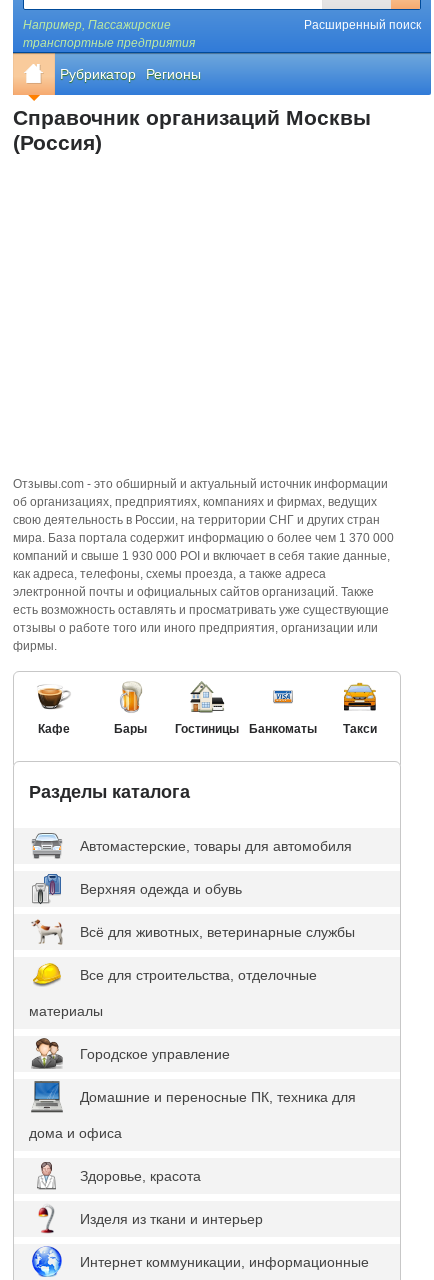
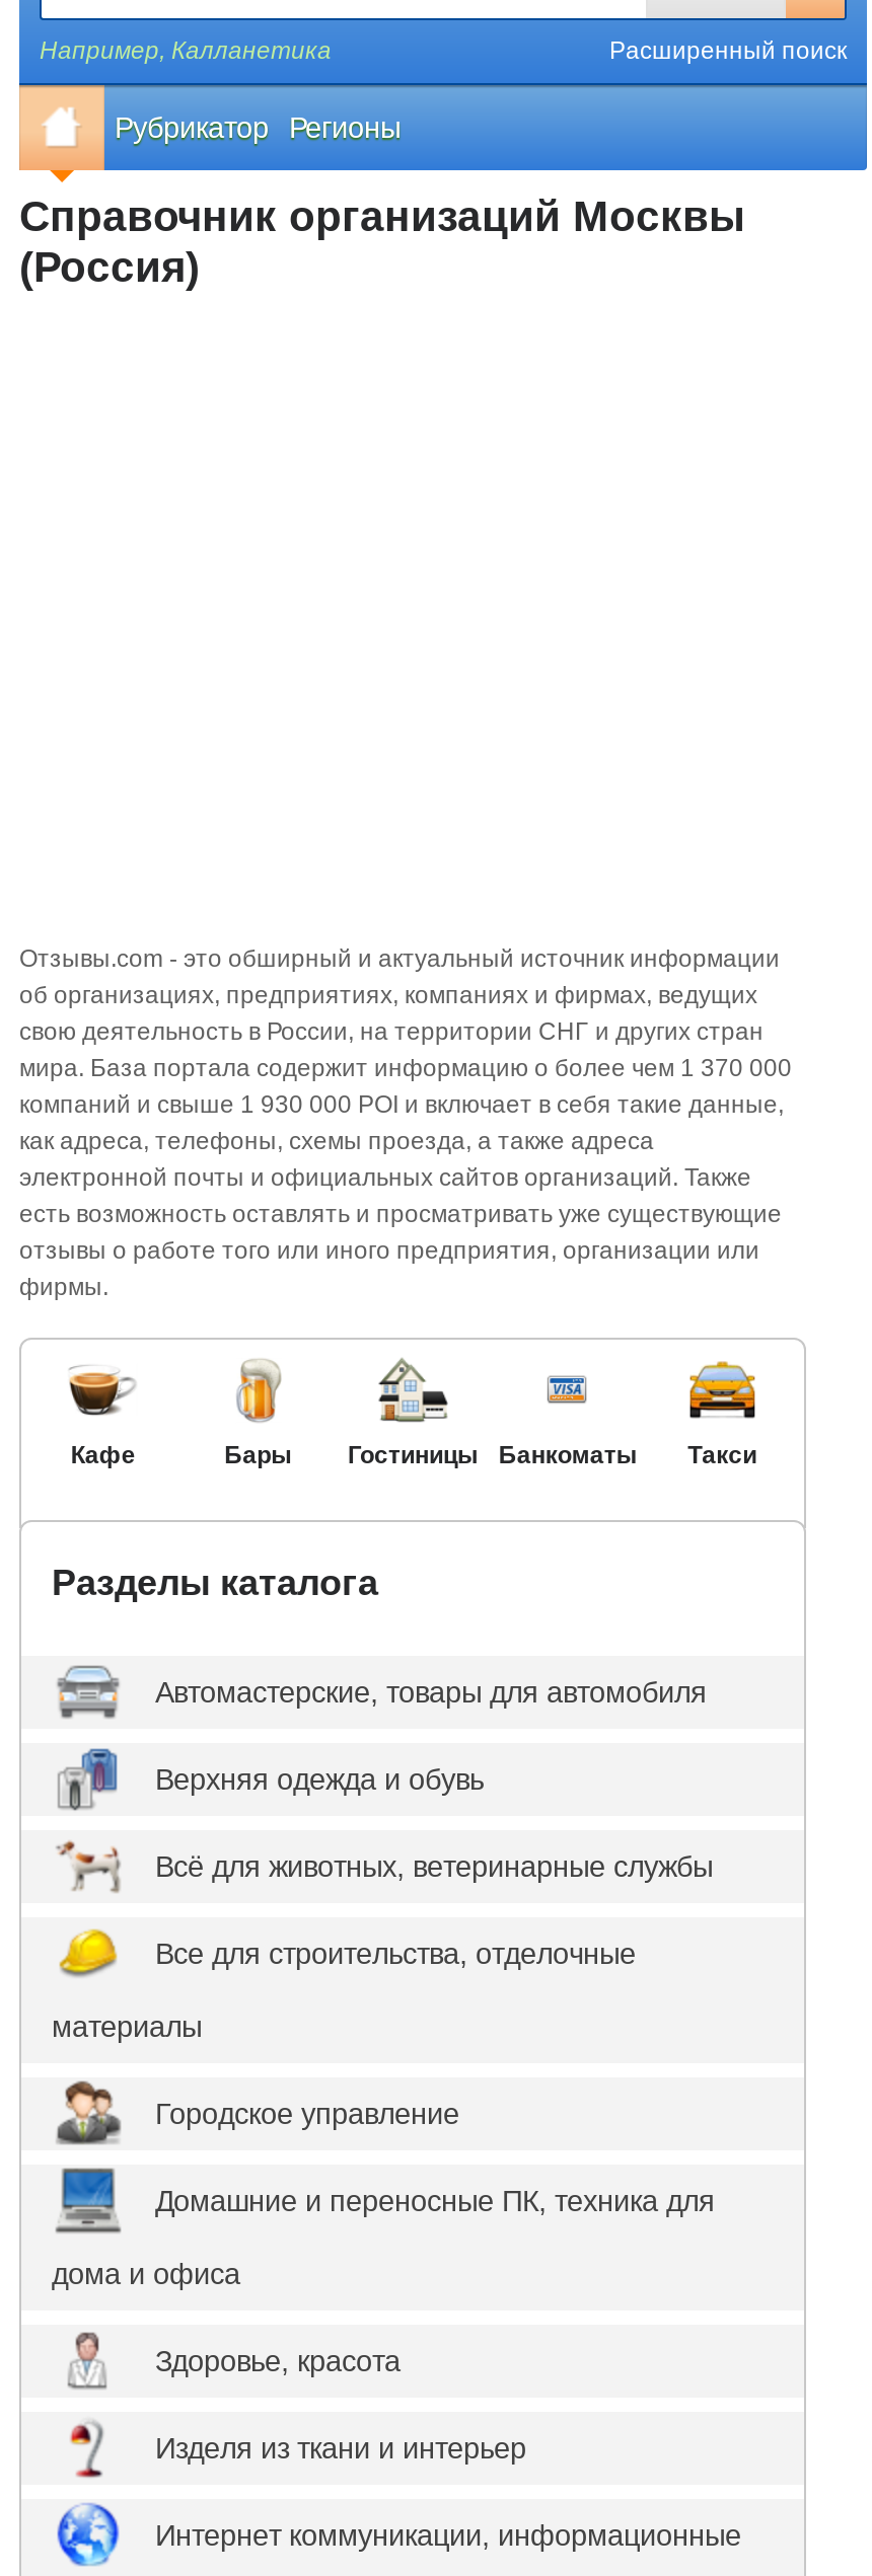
[23,18,195,50] Например, Пассажирские | транспортные предприятия -> [40,36,332,65] Например, Калланетика

